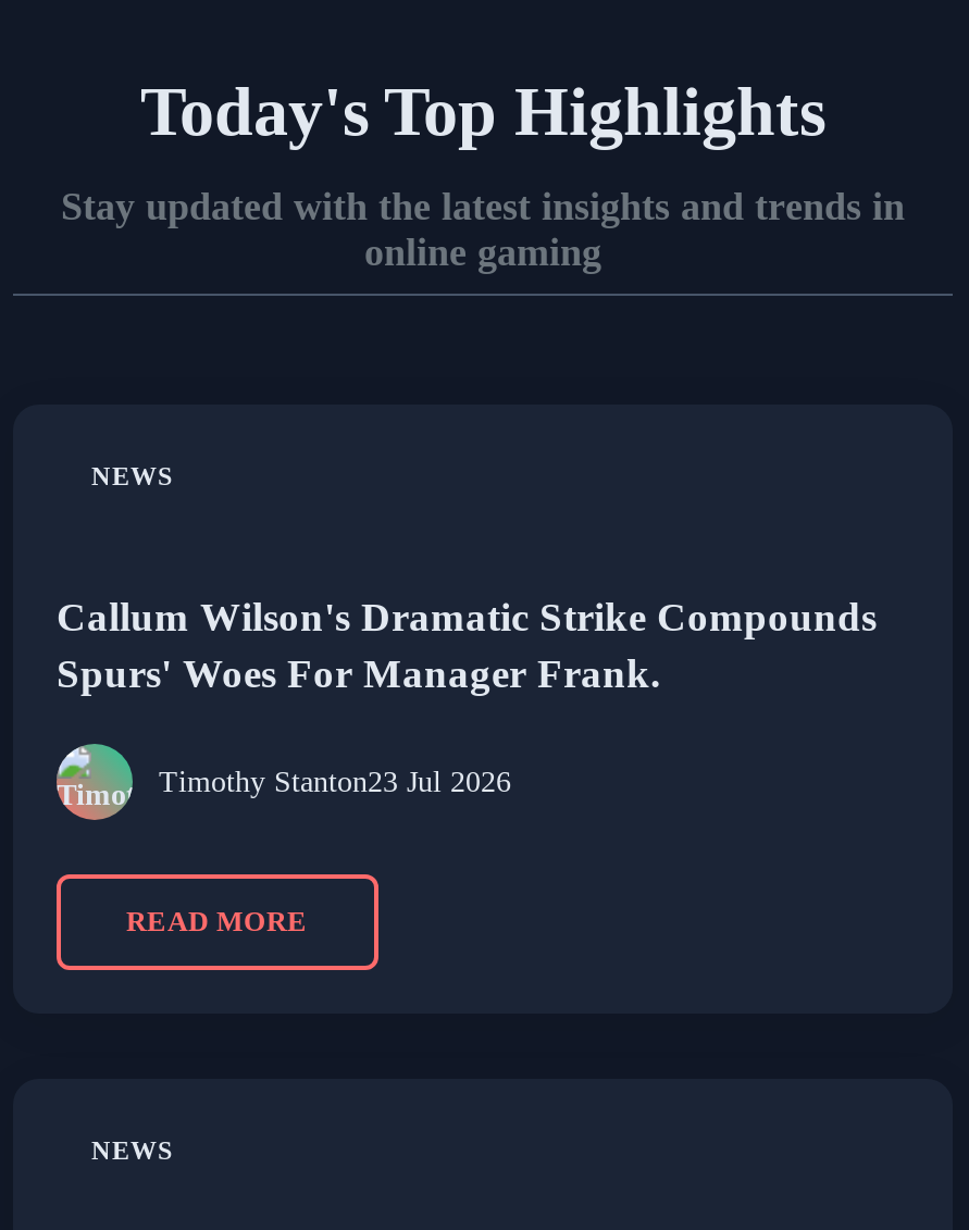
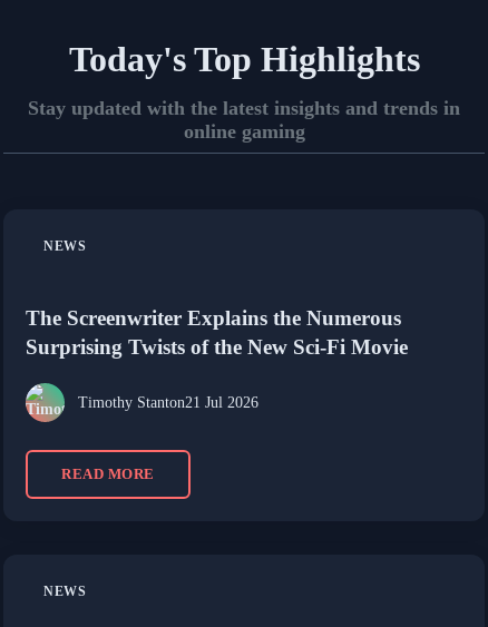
[57,595,877,697] Callum Wilson's Dramatic Strike Compounds | Spurs' Woes For Manager Frank. -> [26,307,408,359] The Screenwriter Explains the Numerous | Surprising Twists of the New Sci-Fi Movie
[159,765,511,797] Timothy Stanton23 Jul 2026 -> [78,394,258,411] Timothy Stanton21 Jul 2026

